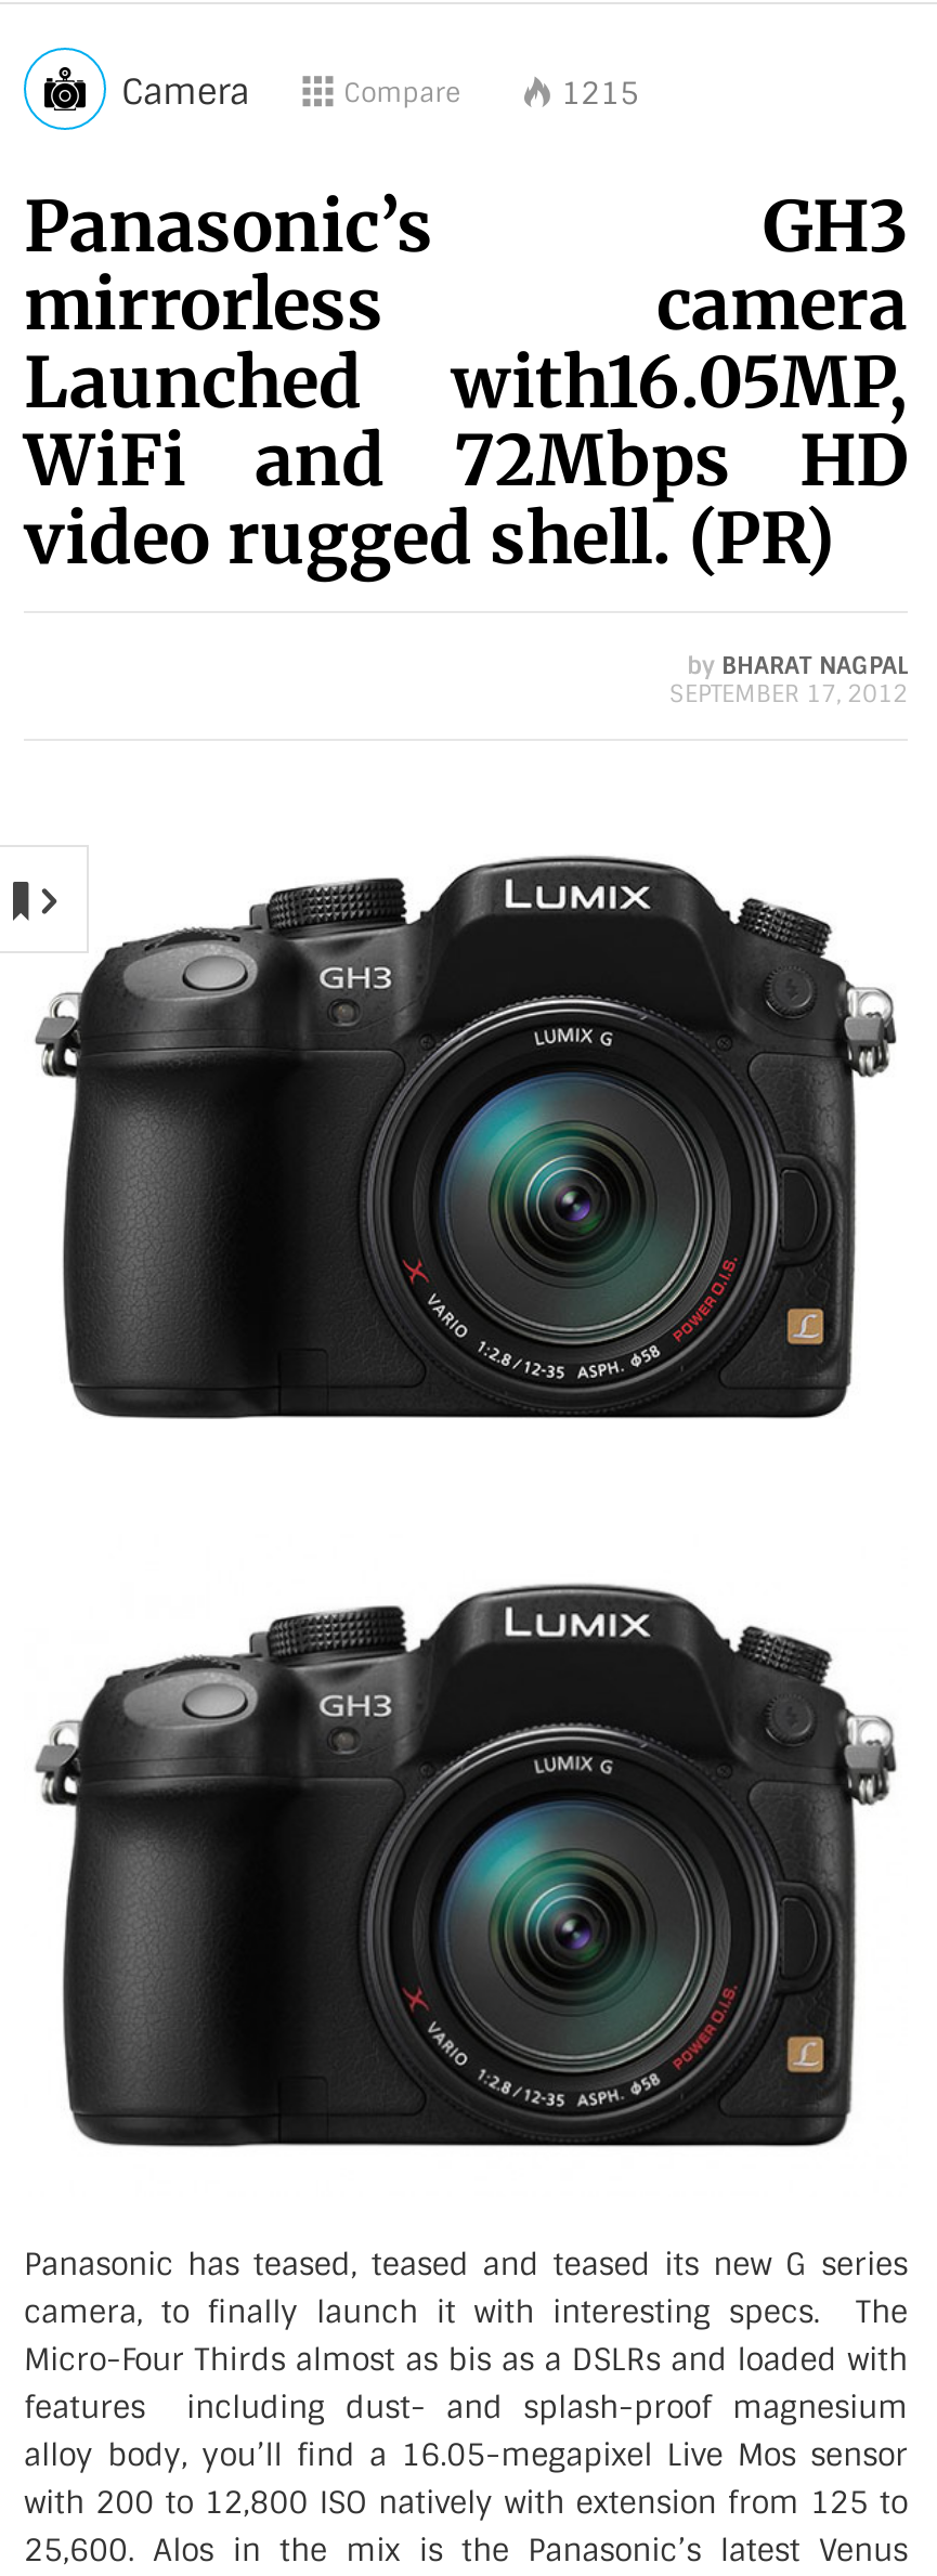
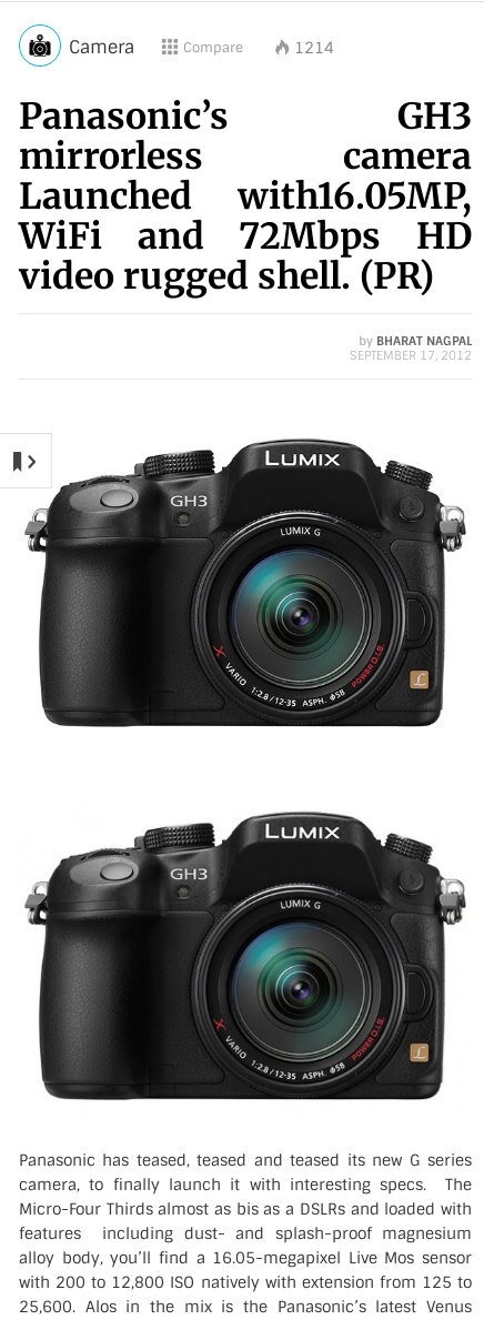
[561,74,639,113] 1215 -> [294,38,334,58] 1214

